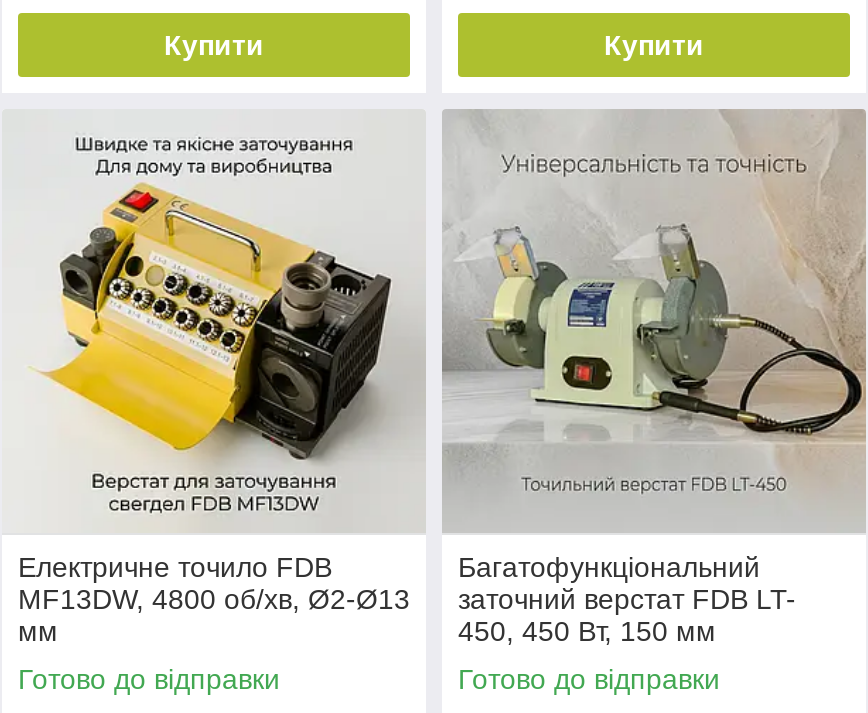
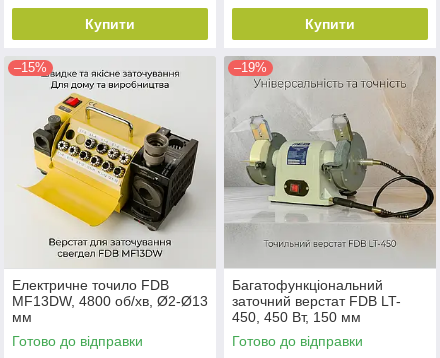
none -> [14,60,47,75] –15%
none -> [234,60,267,75] –19%

